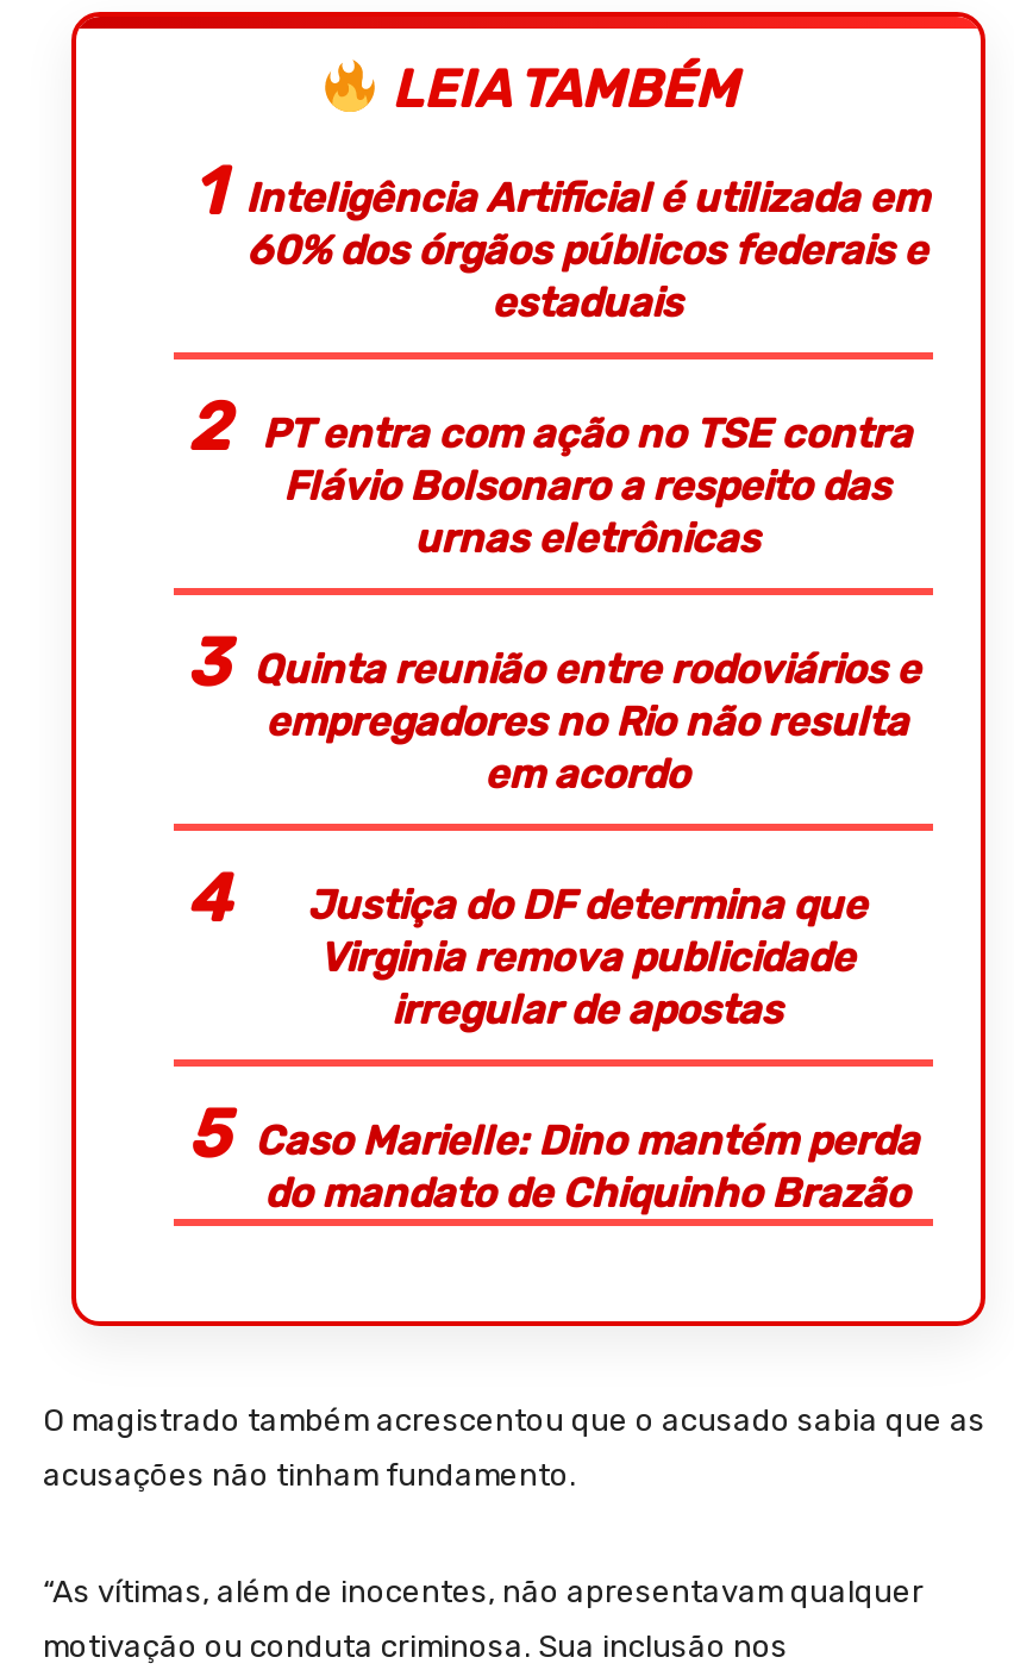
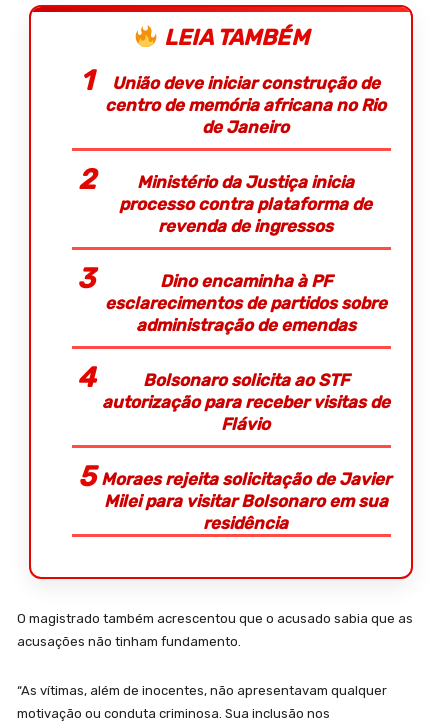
[245,173,928,326] Inteligência Artificial é utilizada em | 60% dos órgãos públicos federais e | estaduais -> [105,73,386,137] União deve iniciar construção de | centro de memória africana no Rio | de Janeiro
[262,409,912,561] PT entra com ação no TSE contra | Flávio Bolsonaro a respeito das | urnas eletrônicas -> [119,172,372,236] Ministério da Justiça inicia | processo contra plataforma de | revenda de ingressos
[253,645,920,797] Quinta reunião entre rodoviários e | empregadores no Rio não resulta | em acordo -> [104,271,386,335] Dino encaminha à PF | esclarecimentos de partidos sobre | administração de emendas
[307,880,866,1033] Justiça do DF determina que | Virginia remova publicidade | irregular de apostas -> [101,370,389,434] Bolsonaro solicita ao STF | autorização para receber visitas de | Flávio
[255,1116,919,1216] Caso Marielle: Dino mantém perda | do mandato de Chiquinho Brazão -> [100,469,390,533] Moraes rejeita solicitação de Javier | Milei para visitar Bolsonaro em sua | residência

